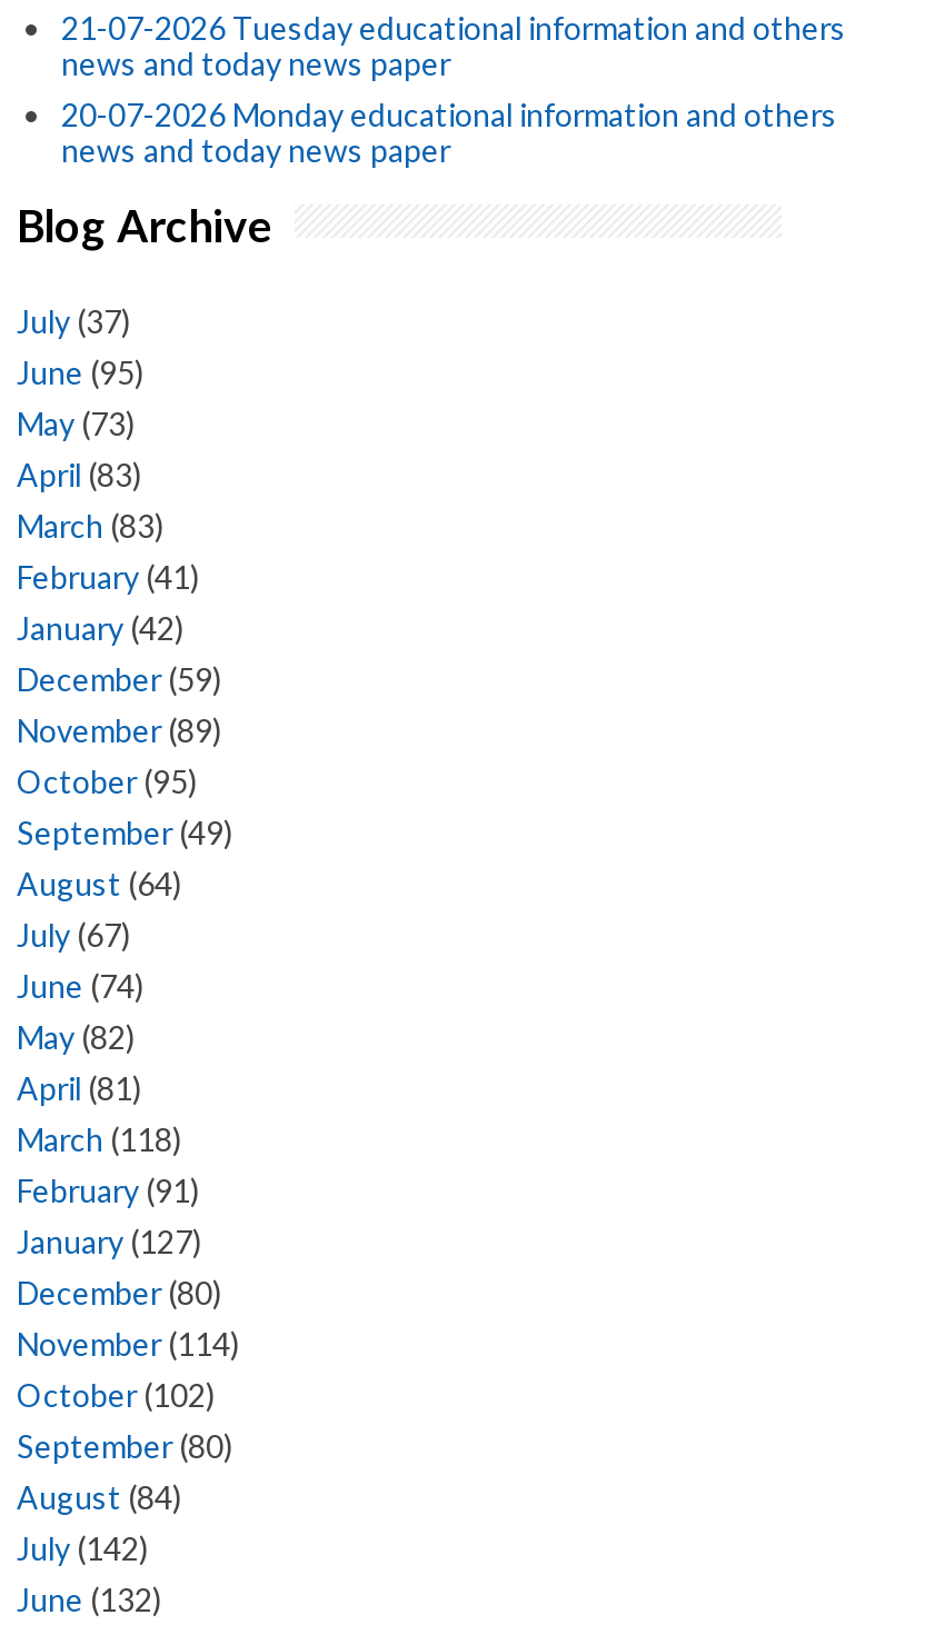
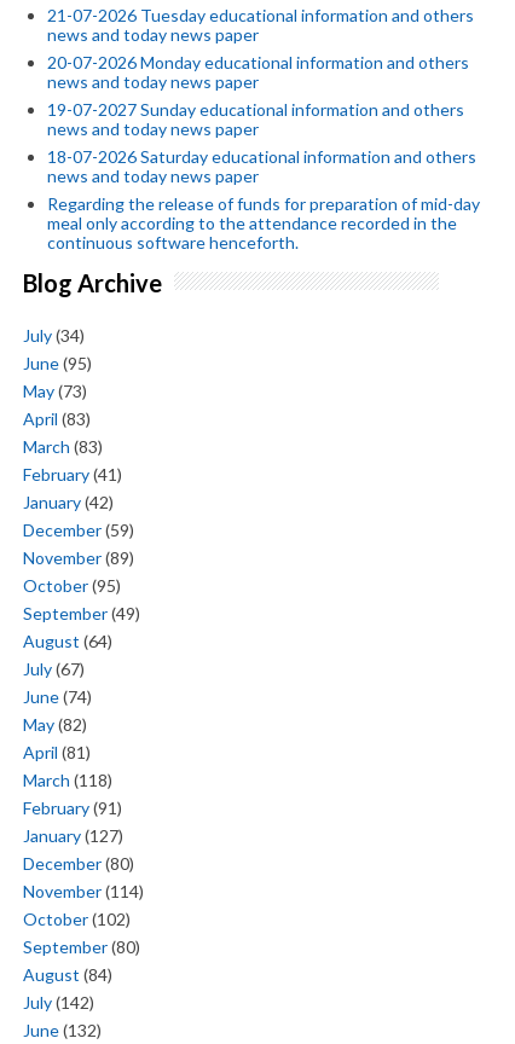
none -> [47,99,480,252] 19-07-2027 Sunday educational information and others | news and today news paper | 18-07-2026 Saturday educational information and others | news and today news paper | Regarding the release of funds for preparation of mid-day | meal only according to the attendance recorded in the | continuous software henceforth.
[17,301,130,339] July (37) -> [23,325,85,345] July (34)

